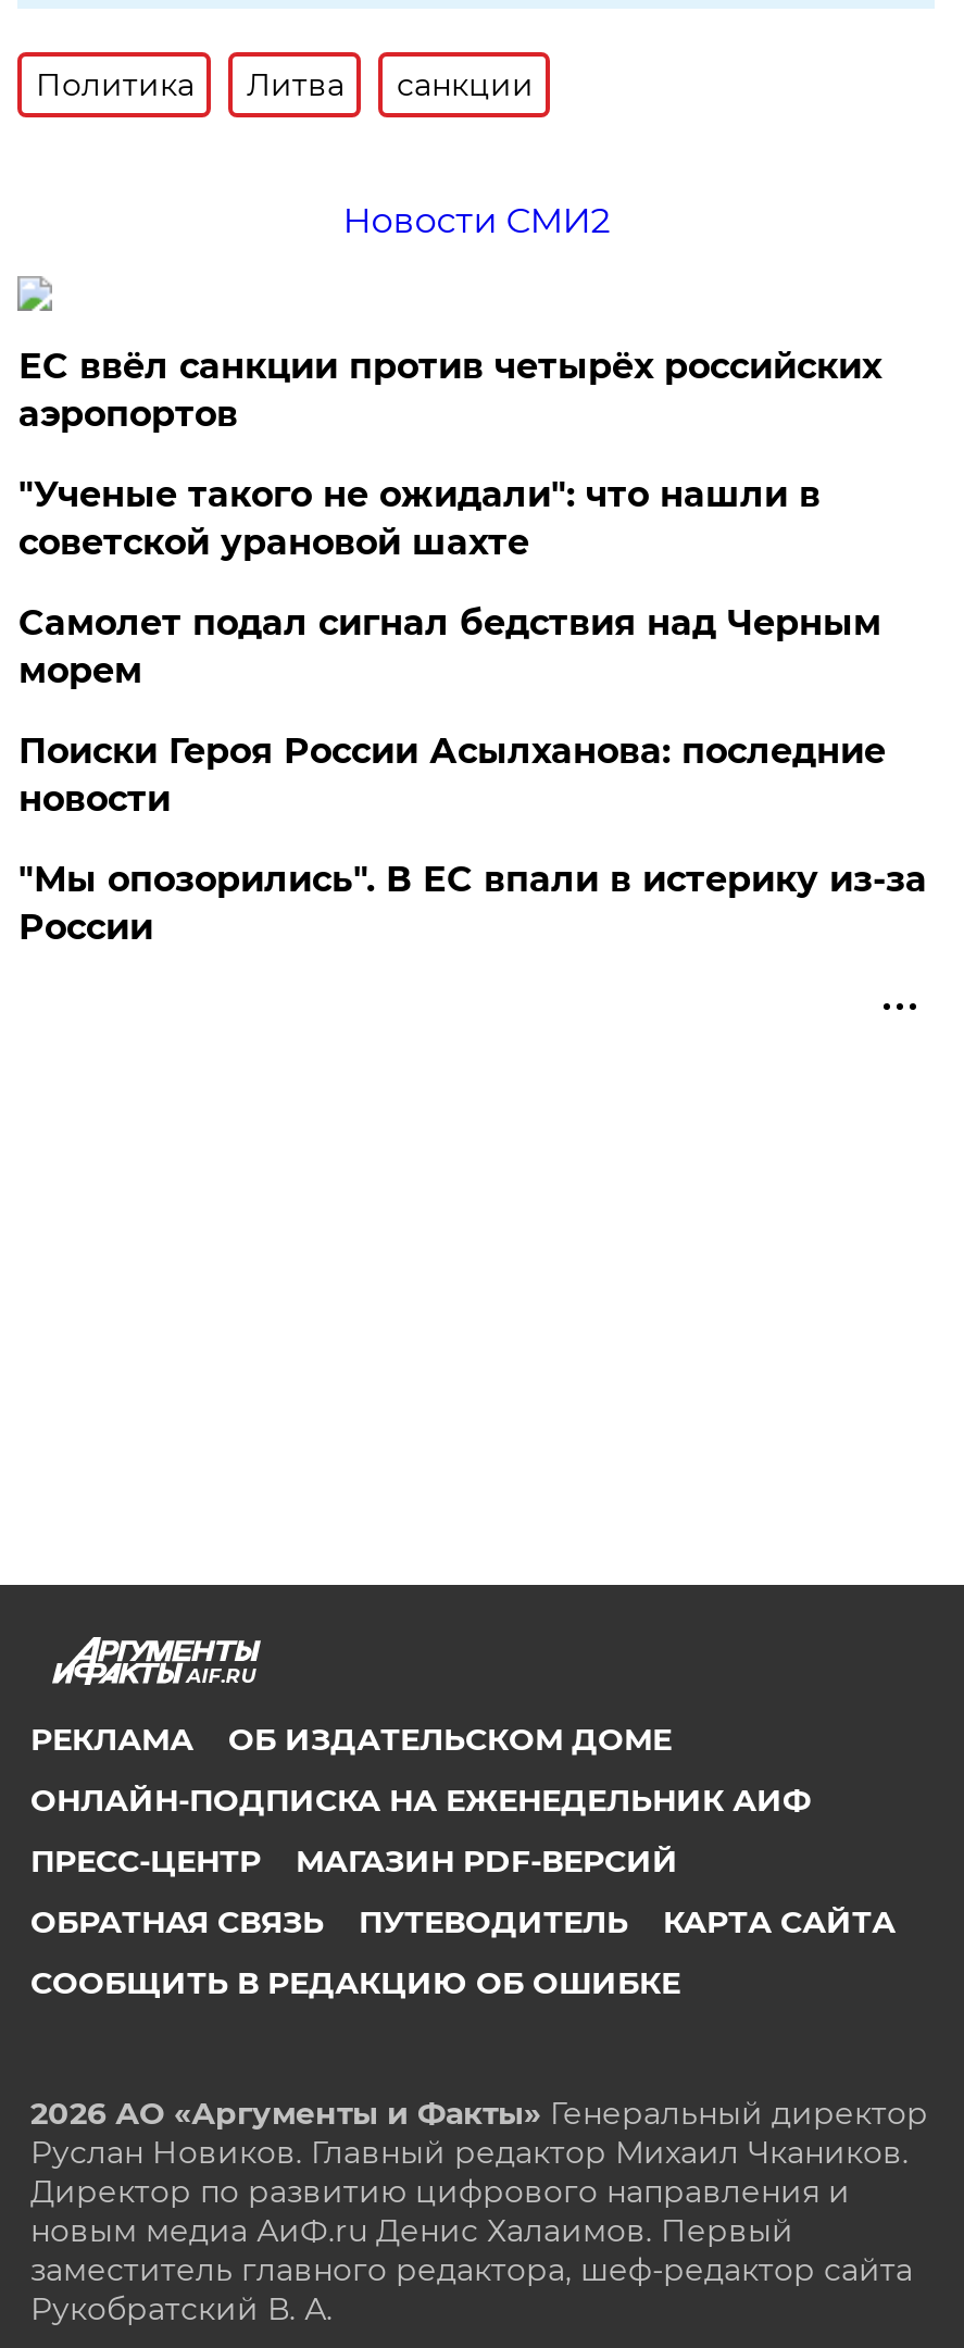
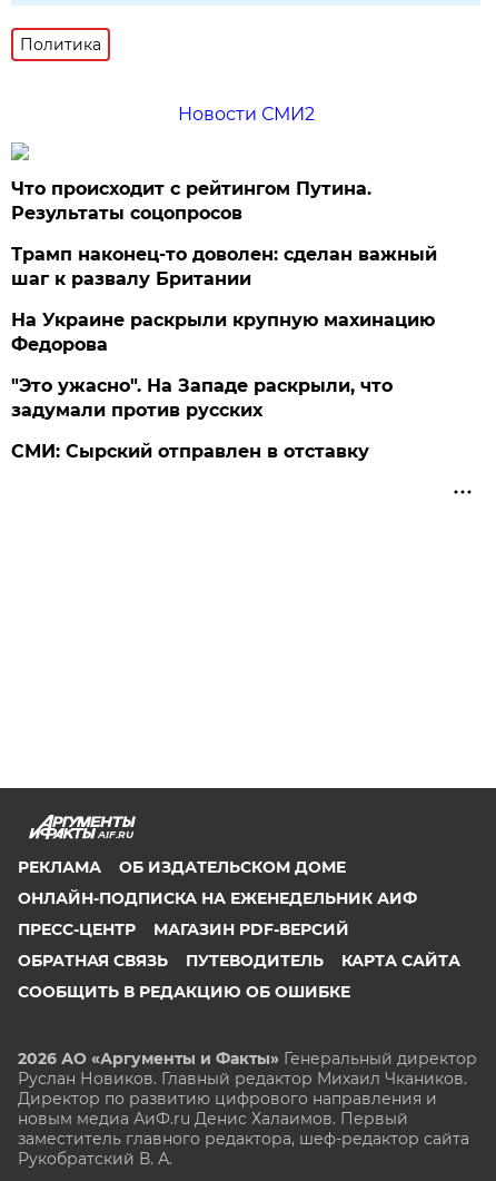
[246,65,533,104] Литва | санкции -> none
[18,346,881,435] ЕС ввёл санкции против четырёх российских | аэропортов -> [12,178,372,224] Что происходит с рейтингом Путина. | Результаты соцопросов
[18,474,820,563] "Ученые такого не ожидали": что нашли в | советской урановой шахте -> [12,244,438,289] Трамп наконец-то доволен: сделан важный | шаг к развалу Британии
[18,602,881,691] Самолет подал сигнал бедствия над Черным | морем -> [12,309,435,355] На Украине раскрыли крупную махинацию | Федорова
[18,730,886,820] Поиски Героя России Асылханова: последние | новости -> [12,375,393,421] "Это ужасно". На Западе раскрыли, что | задумали против русских
[18,859,927,948] "Мы опозорились". В ЕС впали в истерику из-за | России -> [12,441,370,462] СМИ: Сырский отправлен в отставку

